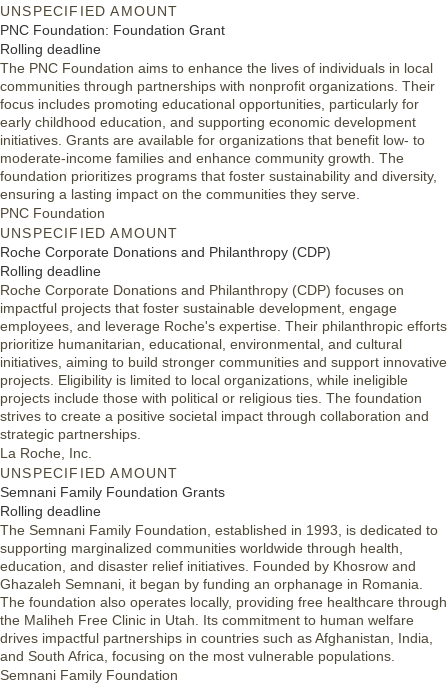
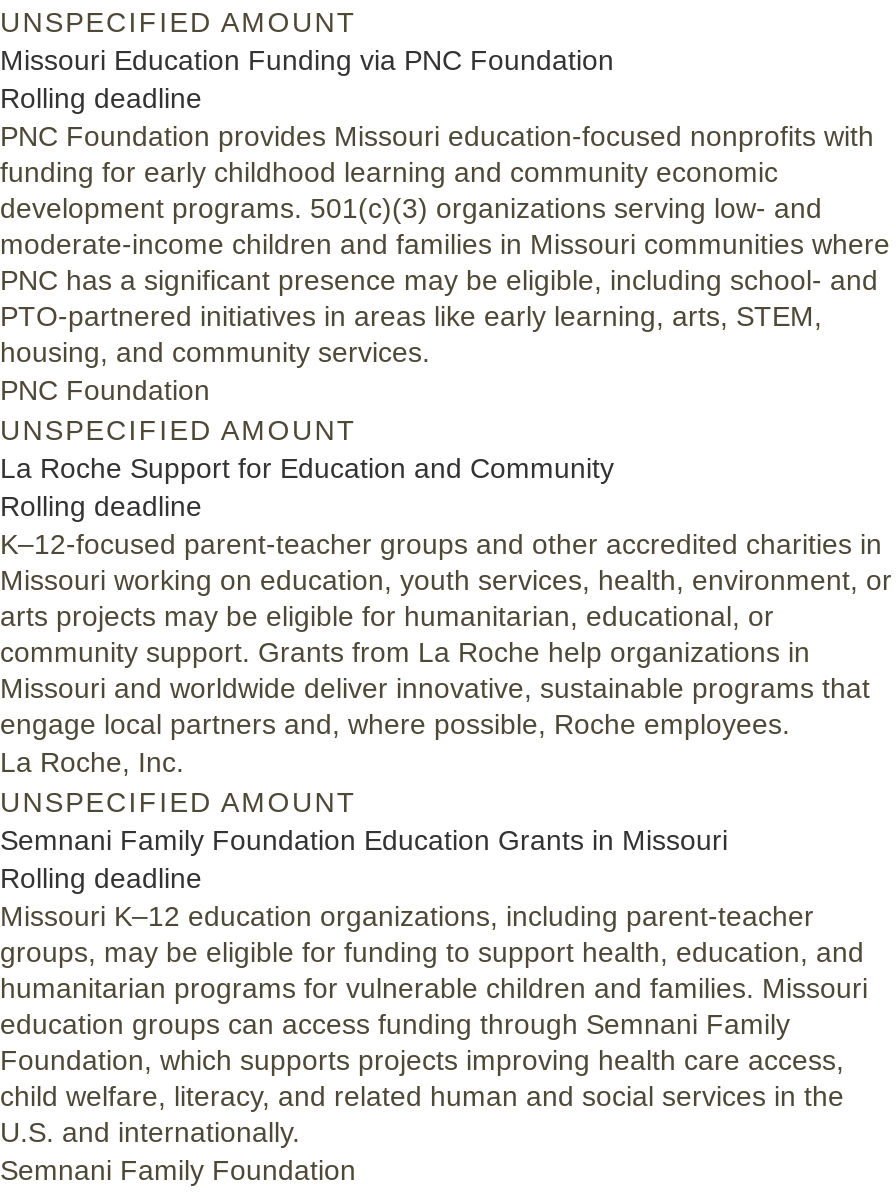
[0,22,225,38] PNC Foundation: Foundation Grant -> [0,44,614,76] Missouri Education Funding via PNC Foundation
[0,60,437,202] The PNC Foundation aims to enhance the lives of individuals in local | communities through partnerships with nonprofit organizations. Their | focus includes promoting educational opportunities, particularly for | early childhood education, and supporting economic development | initiatives. Grants are available for organizations that benefit low- to | moderate-income families and enhance community growth. The | foundation prioritizes programs that foster sustainability and diversity, | ensuring a lasting impact on the communities they serve. -> [0,120,890,368] PNC Foundation provides Missouri education-focused nonprofits with | funding for early childhood learning and community economic | development programs. 501(c)(3) organizations serving low- and | moderate-income children and families in Missouri communities where | PNC has a significant presence may be eligible, including school- and | PTO-partnered initiatives in areas like early learning, arts, STEM, | housing, and community services.
[0,244,331,260] Roche Corporate Donations and Philanthropy (CDP) -> [0,452,614,484] La Roche Support for Education and Community
[0,282,447,442] Roche Corporate Donations and Philanthropy (CDP) focuses on | impactful projects that foster sustainable development, engage | employees, and leverage Roche's expertise. Their philanthropic efforts | prioritize humanitarian, educational, environmental, and cultural | initiatives, aiming to build stronger communities and support innovative | projects. Eligibility is limited to local organizations, while ineligible | projects include those with political or religious ties. The foundation | strives to create a positive societal impact through collaboration and | strategic partnerships. -> [0,528,892,740] K–12-focused parent-teacher groups and other accredited charities in | Missouri working on education, youth services, health, environment, or | arts projects may be eligible for humanitarian, educational, or | community support. Grants from La Roche help organizations in | Missouri and worldwide deliver innovative, sustainable programs that | engage local partners and, where possible, Roche employees.
[0,484,225,500] Semnani Family Foundation Grants -> [0,824,728,856] Semnani Family Foundation Education Grants in Missouri
[0,522,447,664] The Semnani Family Foundation, established in 1993, is dedicated to | supporting marginalized communities worldwide through health, | education, and disaster relief initiatives. Founded by Khosrow and | Ghazaleh Semnani, it began by funding an orphanage in Romania. | The foundation also operates locally, providing free healthcare through | the Maliheh Free Clinic in Utah. Its commitment to human welfare | drives impactful partnerships in countries such as Afghanistan, India, | and South Africa, focusing on the most vulnerable populations. -> [0,900,868,1148] Missouri K–12 education organizations, including parent-teacher | groups, may be eligible for funding to support health, education, and | humanitarian programs for vulnerable children and families. Missouri | education groups can access funding through Semnani Family | Foundation, which supports projects improving health care access, | child welfare, literacy, and related human and social services in the | U.S. and internationally.

